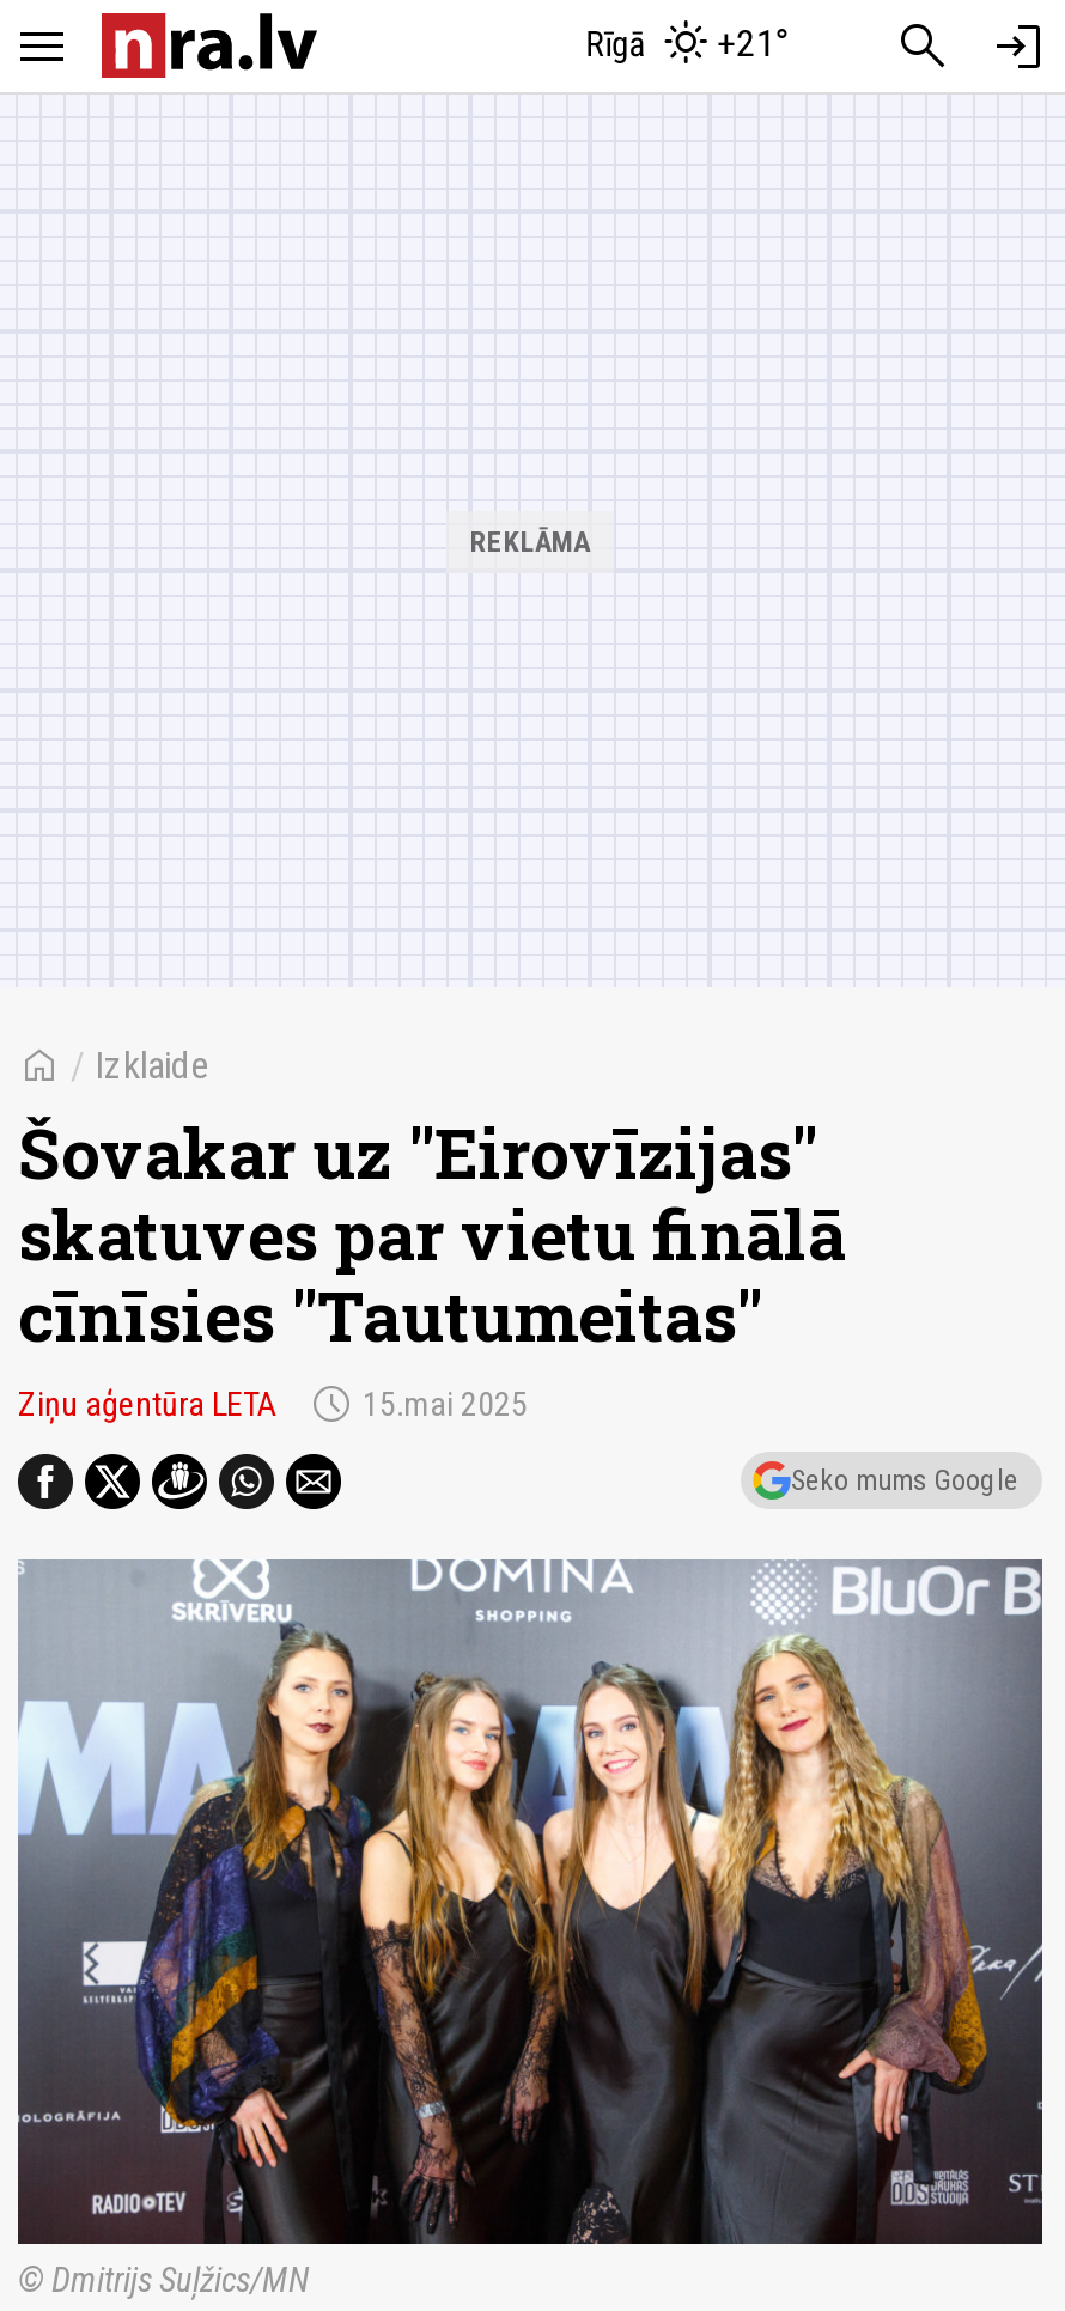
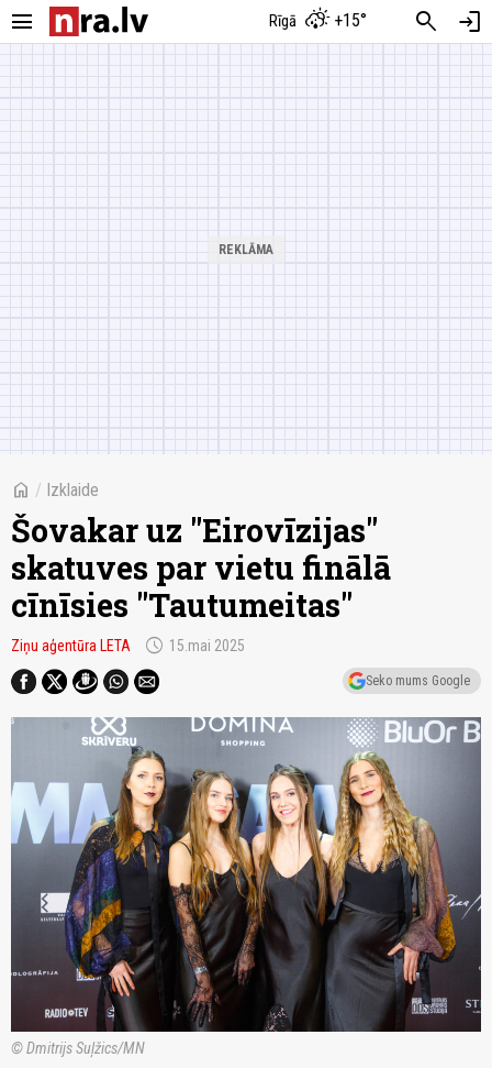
[586,20,789,66] Rīgā +21° -> [269,10,367,31] Rīgā +15°

